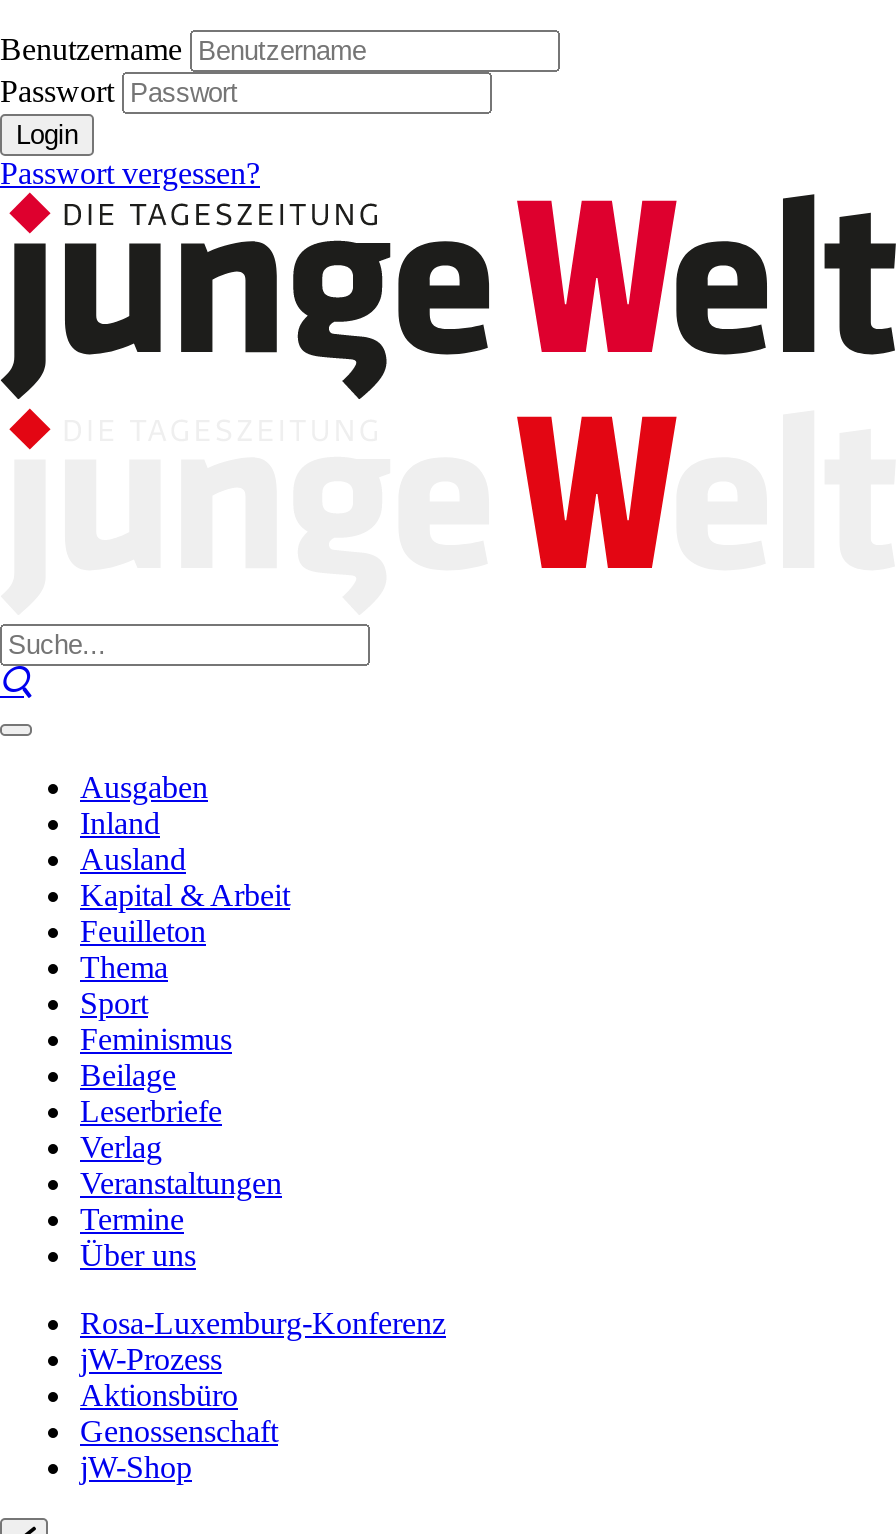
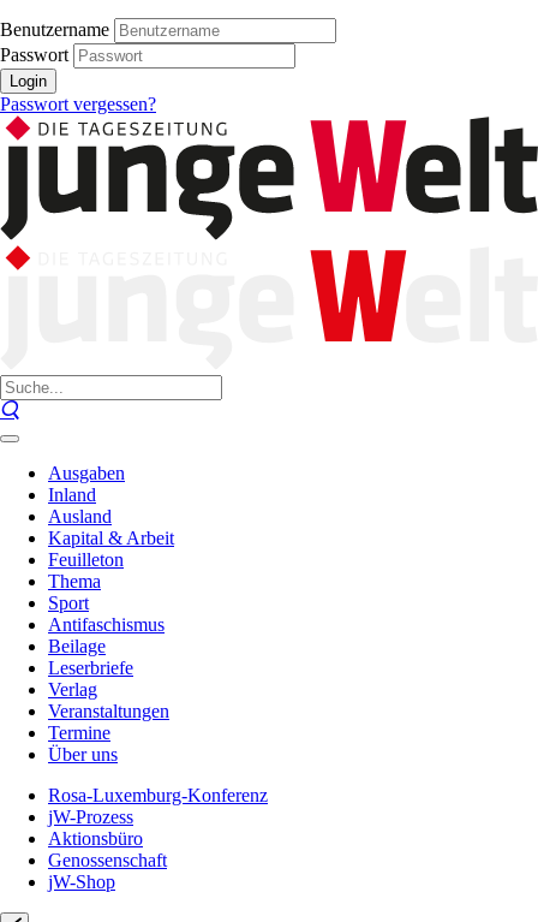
[80,1022,232,1056] Feminismus -> [48,614,165,635] Antifaschismus

